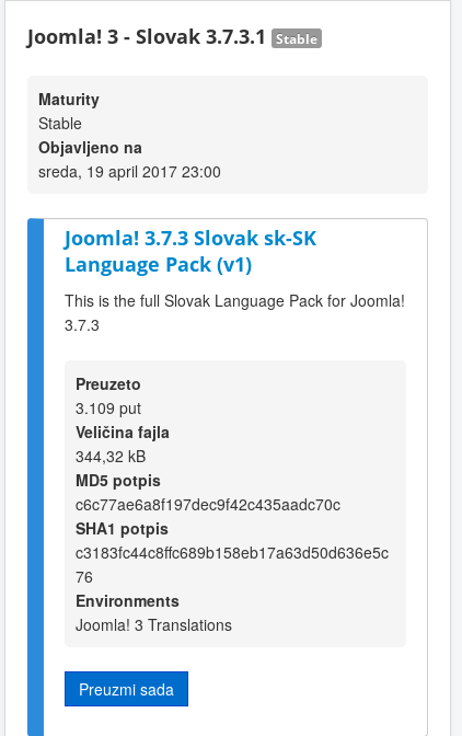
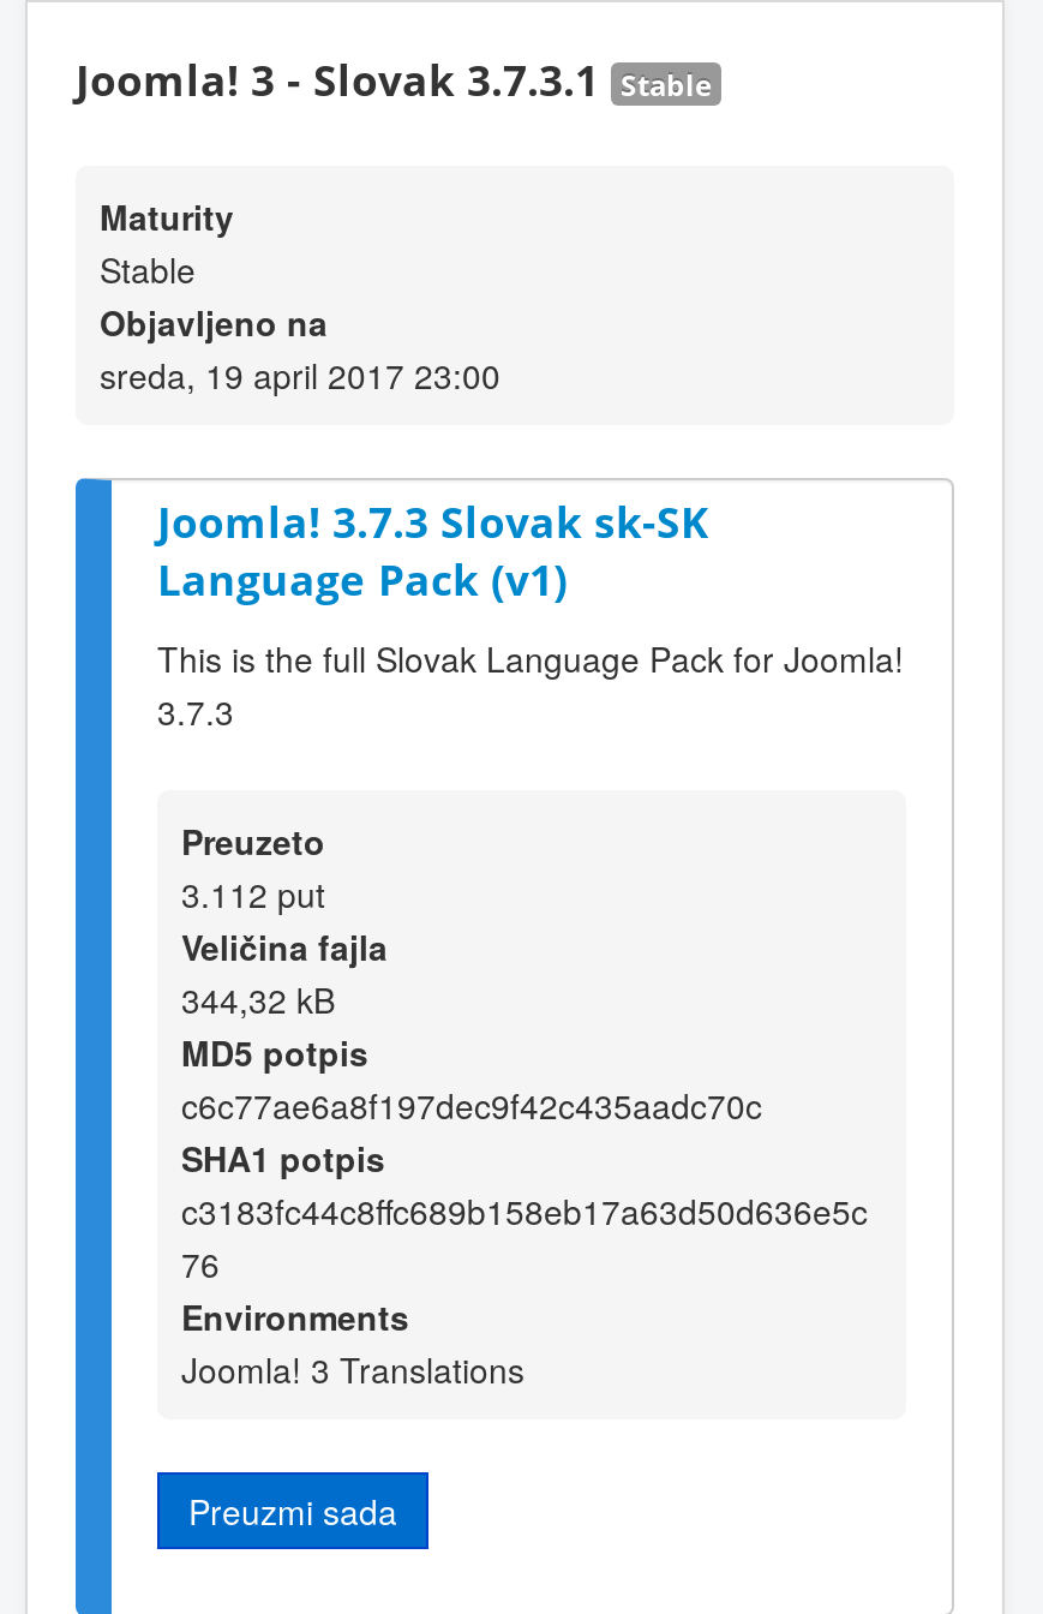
[76,396,141,418] 3.109 put -> [181,869,325,917] 3.112 put

